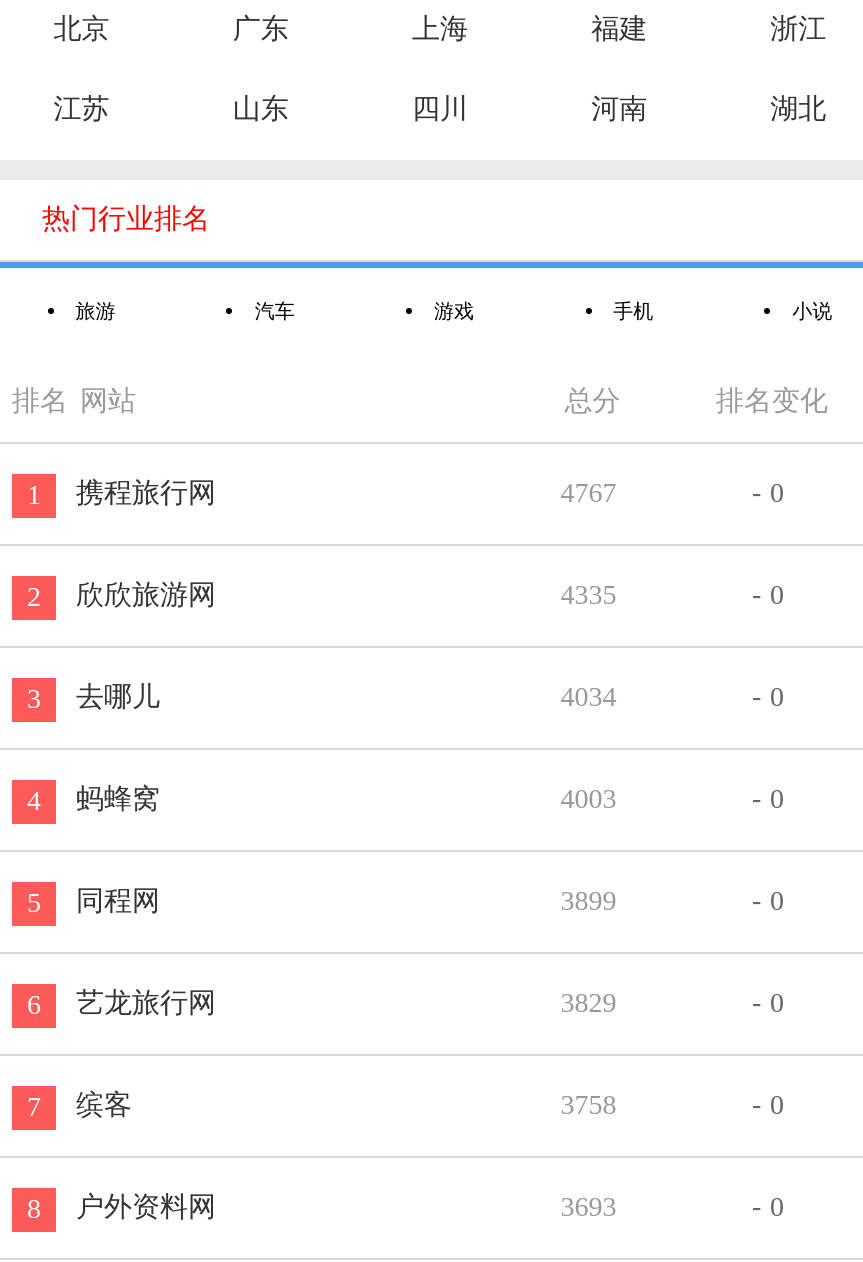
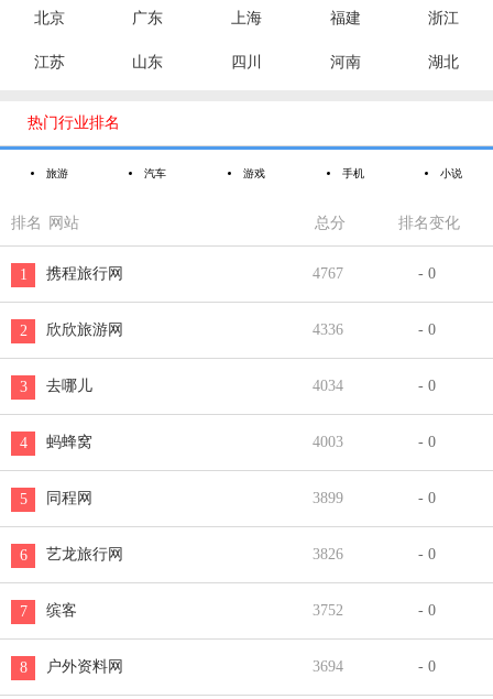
[560,580,616,610] 4335 -> [313,321,344,338] 4336
[560,988,616,1018] 3829 -> [313,546,344,562] 3826
[560,1090,616,1120] 3758 -> [313,602,344,618] 3752
[560,1192,616,1222] 3693 -> [313,658,344,675] 3694

